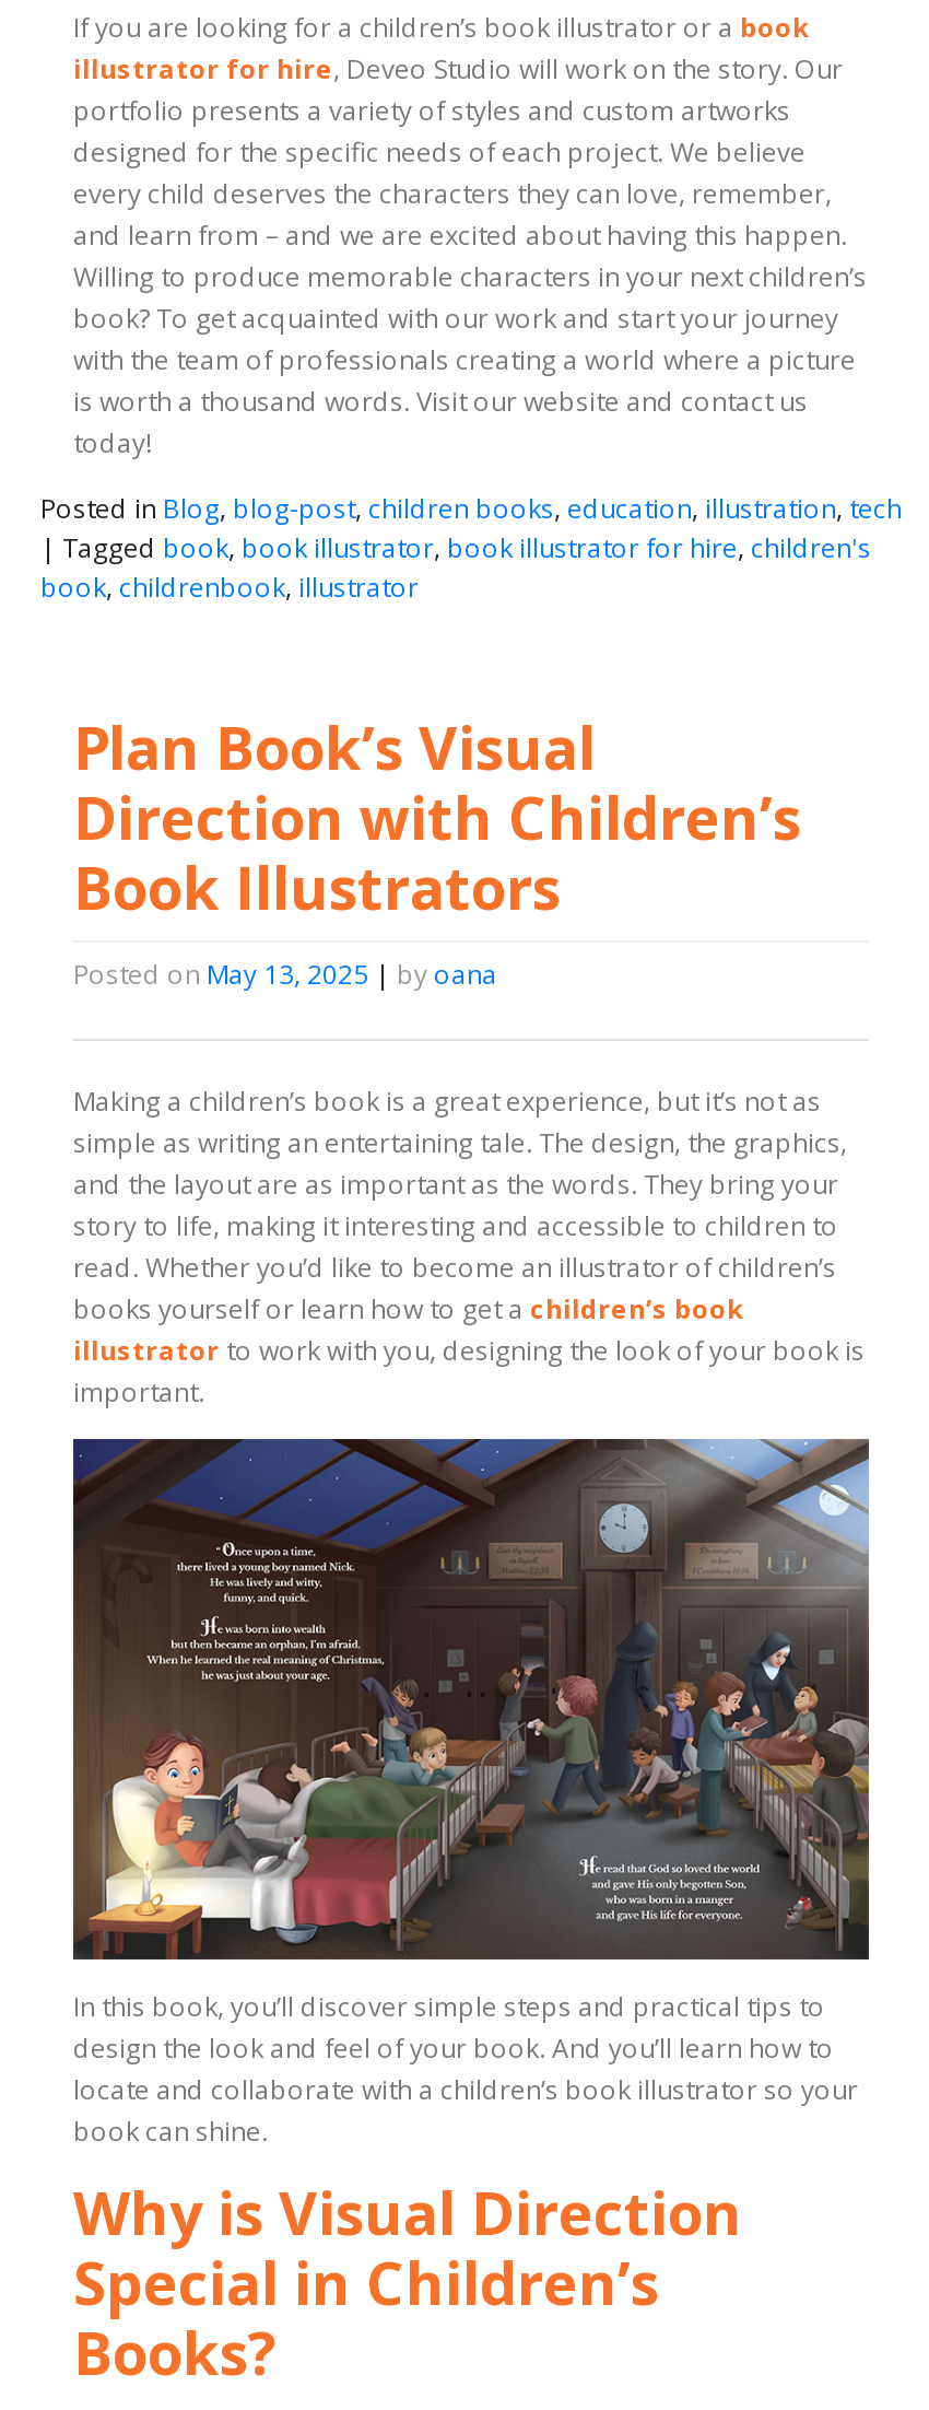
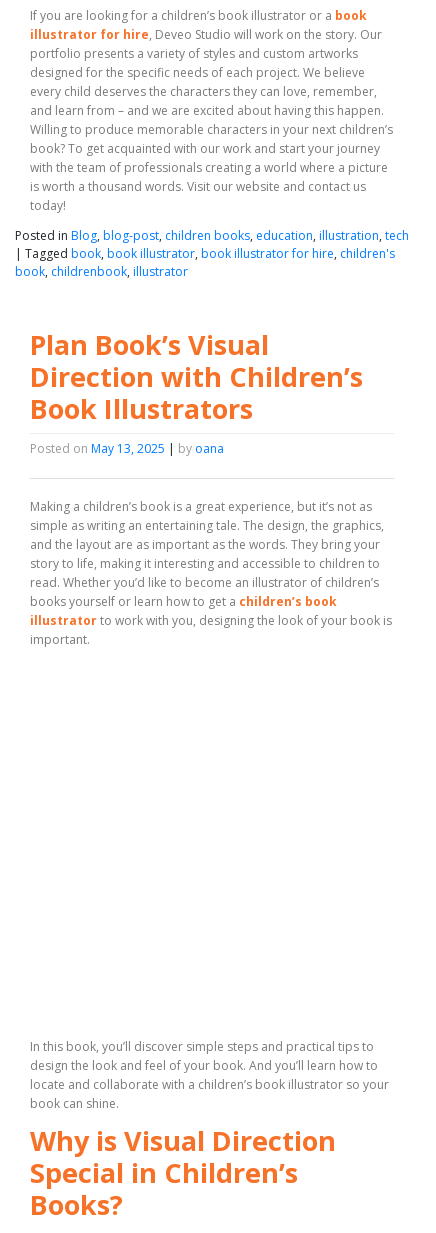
[71,1435,871,1962] [image] -> none

